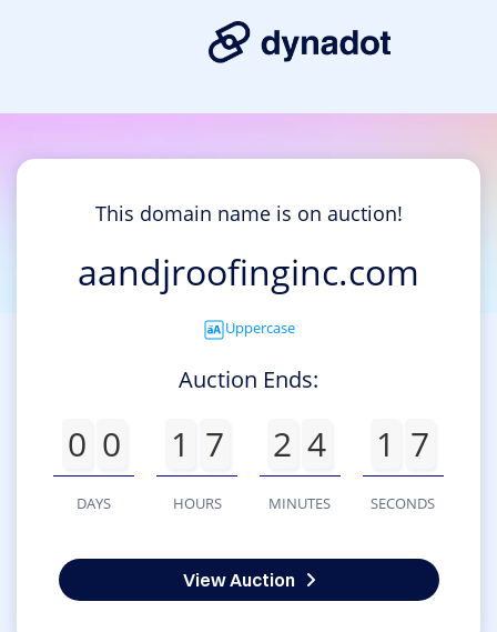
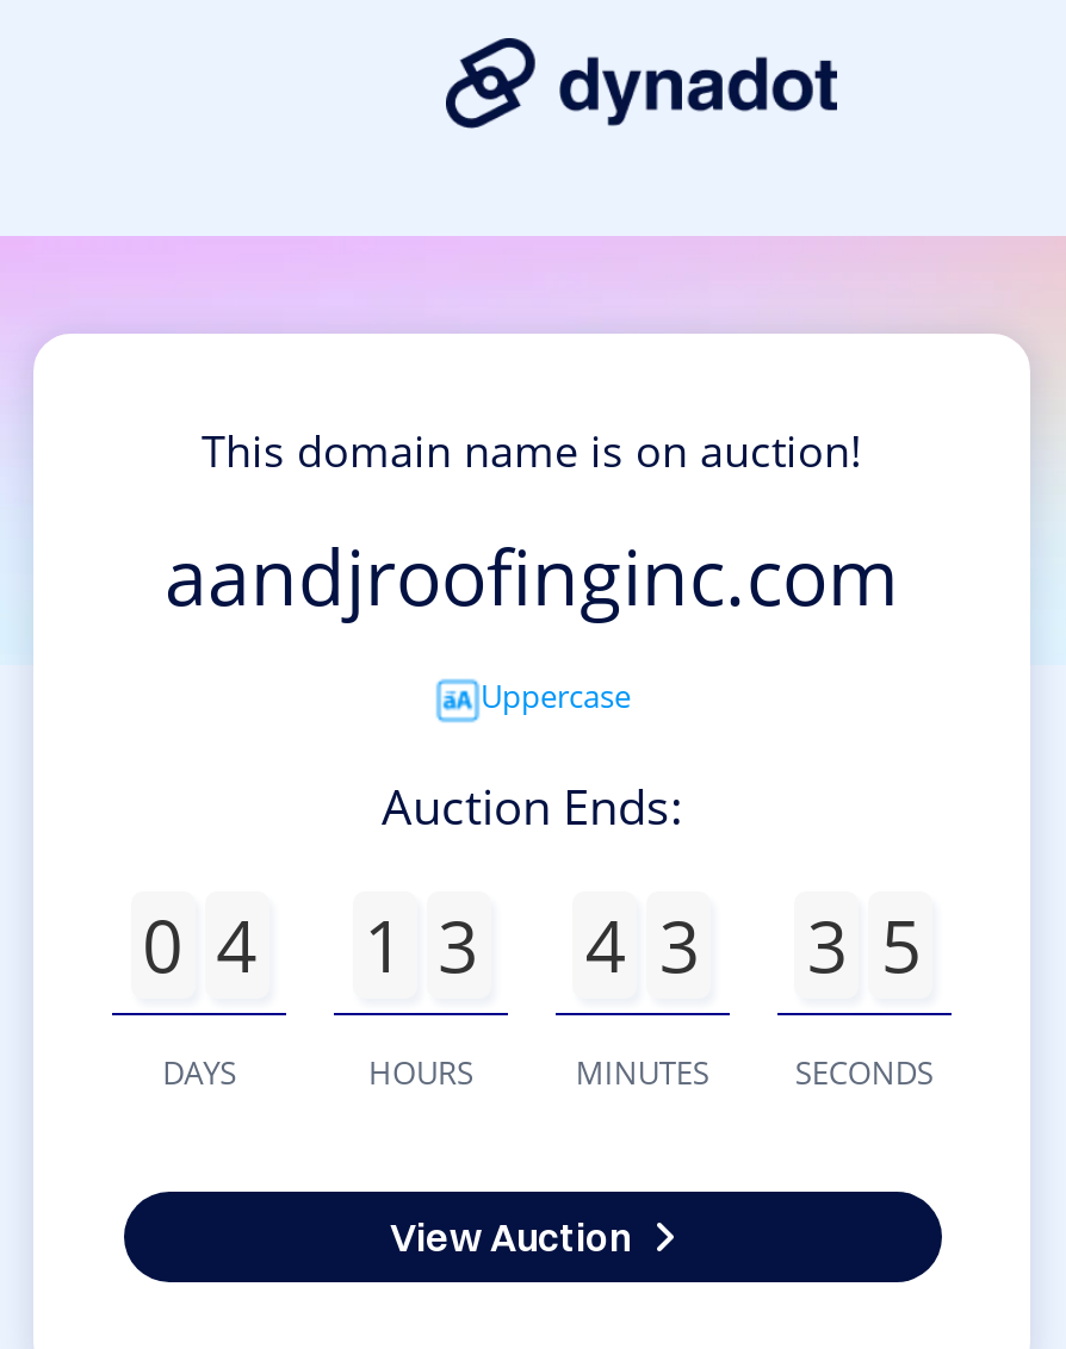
[67,421,120,467] 0 0 -> [142,896,257,994] 0 4
[170,421,224,467] 1 7 -> [364,896,478,994] 1 3
[273,421,327,467] 2 4 -> [585,896,700,994] 4 3
[376,421,430,467] 1 7 -> [807,896,921,994] 3 5

